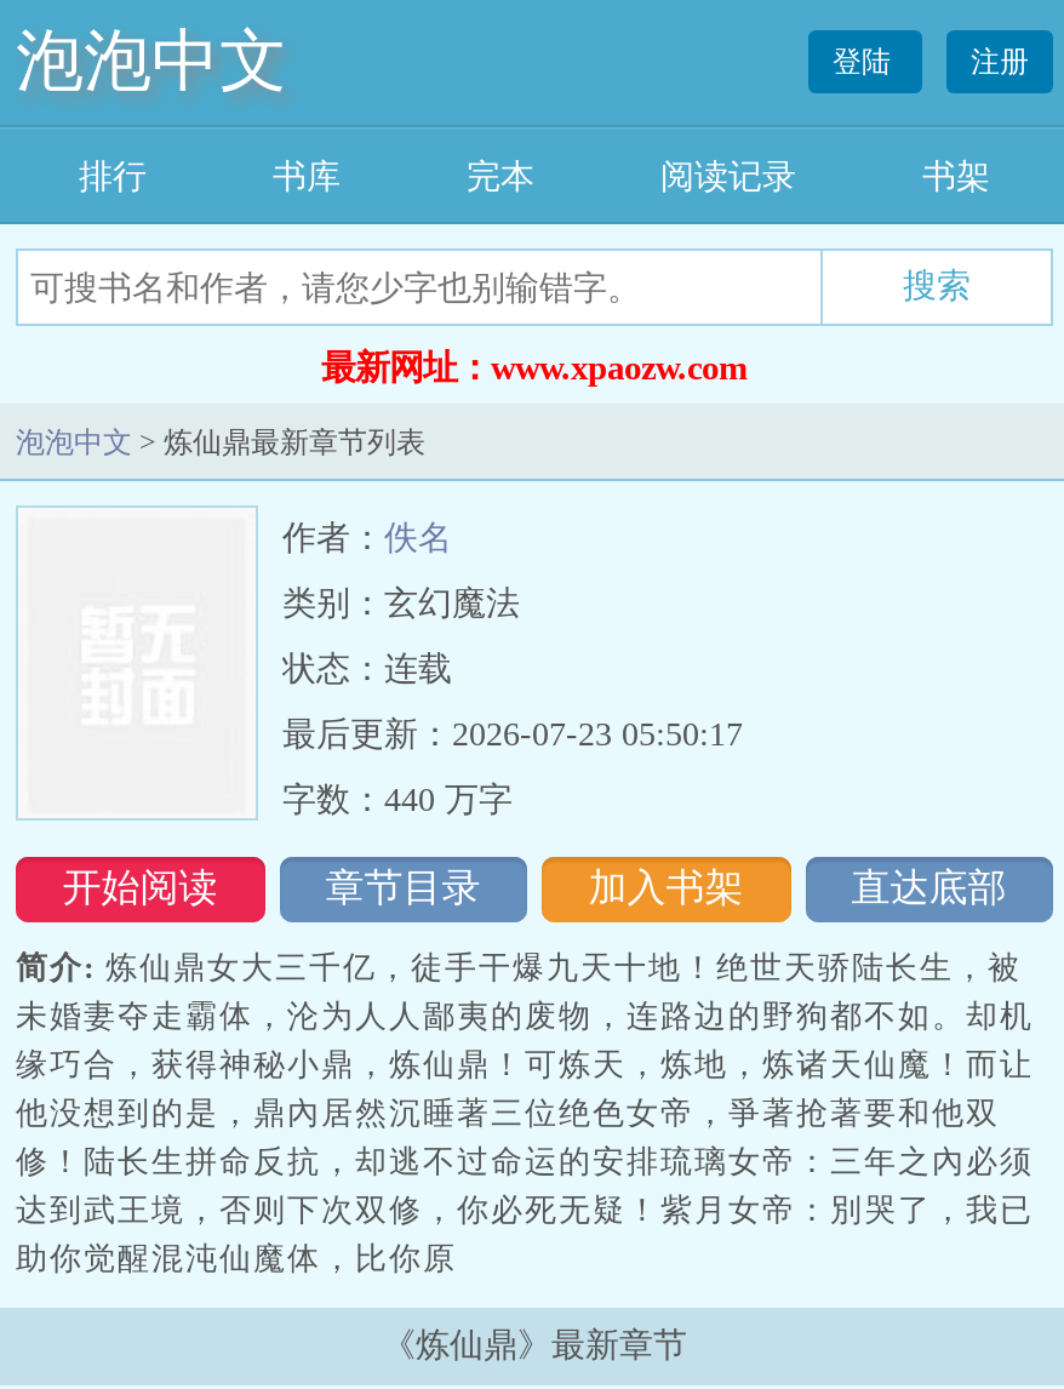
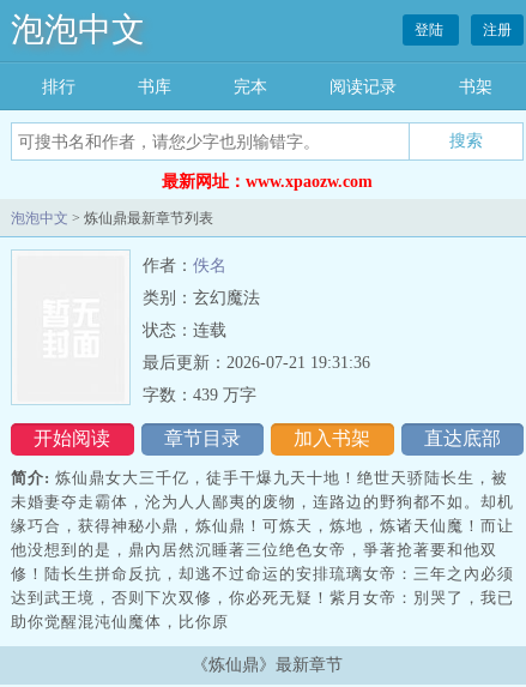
[282,716,743,753] 最后更新：2026-07-23 05:50:17 -> [143,354,370,372] 最后更新：2026-07-21 19:31:36
[282,782,513,818] 字数：440 万字 -> [143,386,256,404] 字数：439 万字

